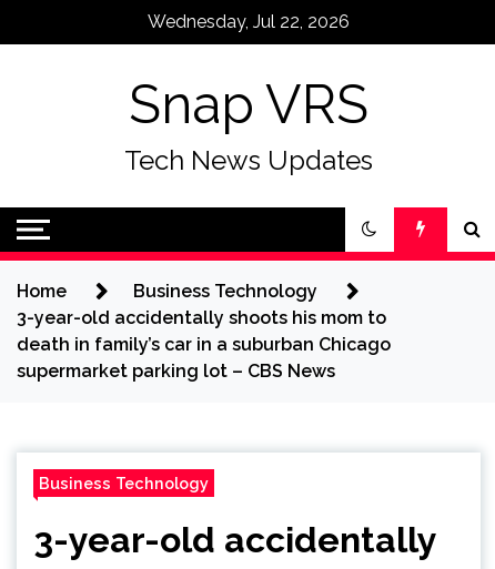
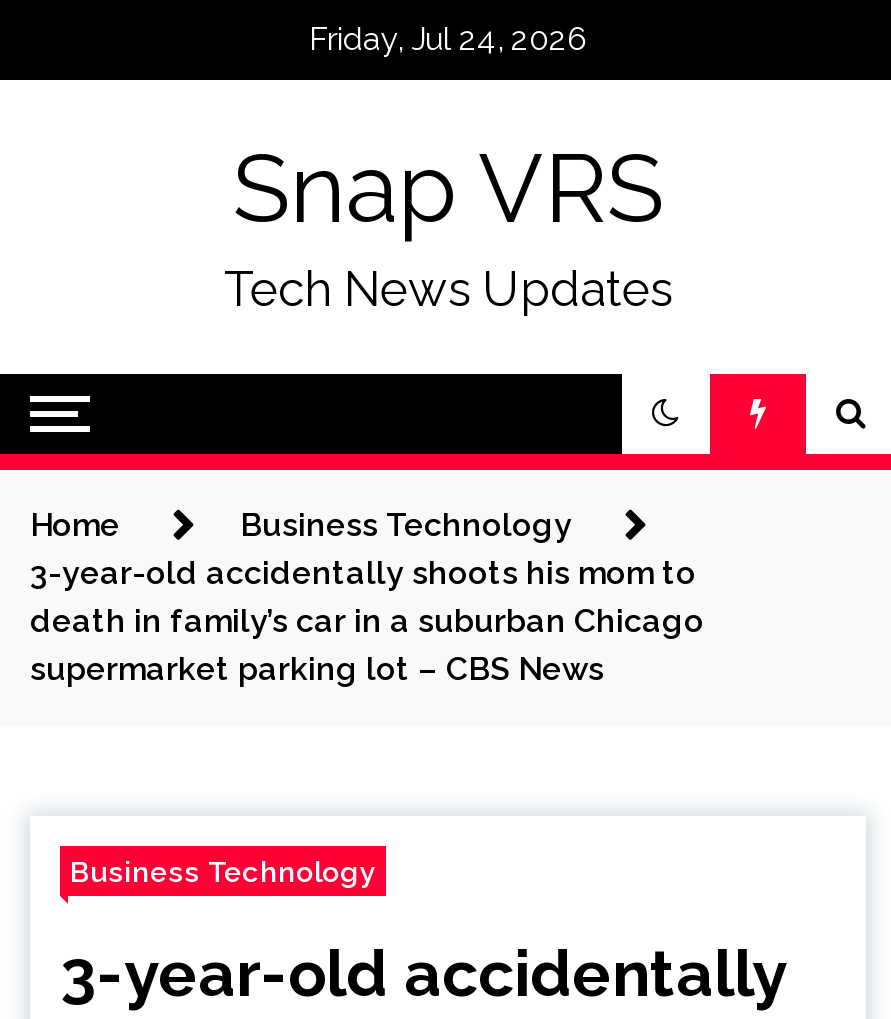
[148,11,350,32] Wednesday, Jul 22, 2026 -> [309,20,587,58] Friday, Jul 24, 2026

